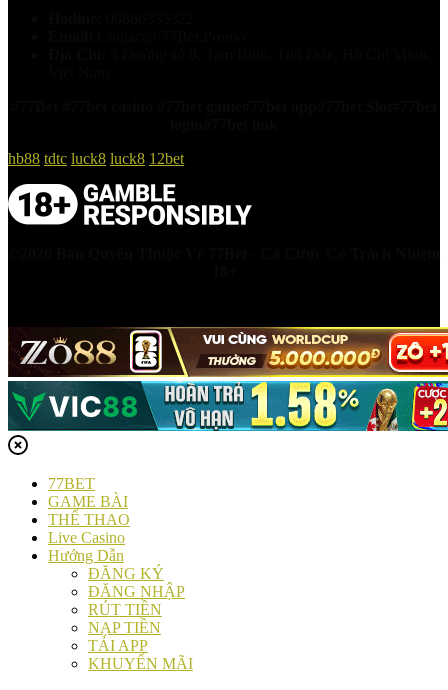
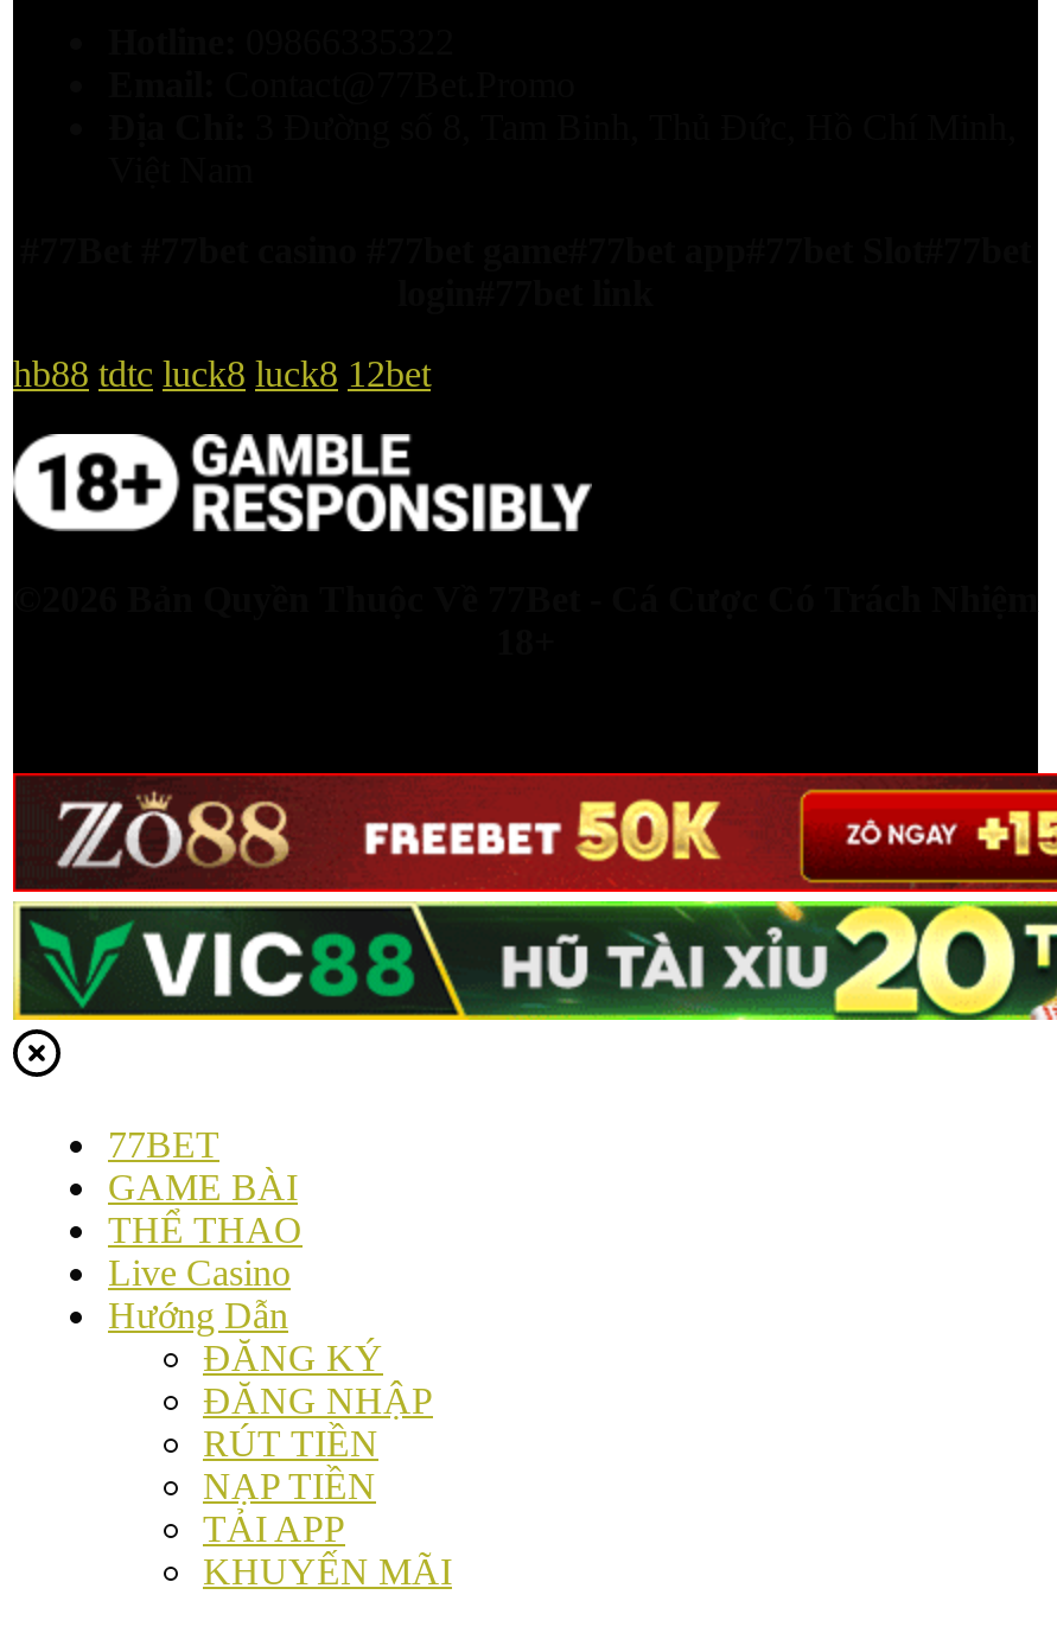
[7,326,445,432] [image] -> [11,771,1050,1022] [image]

